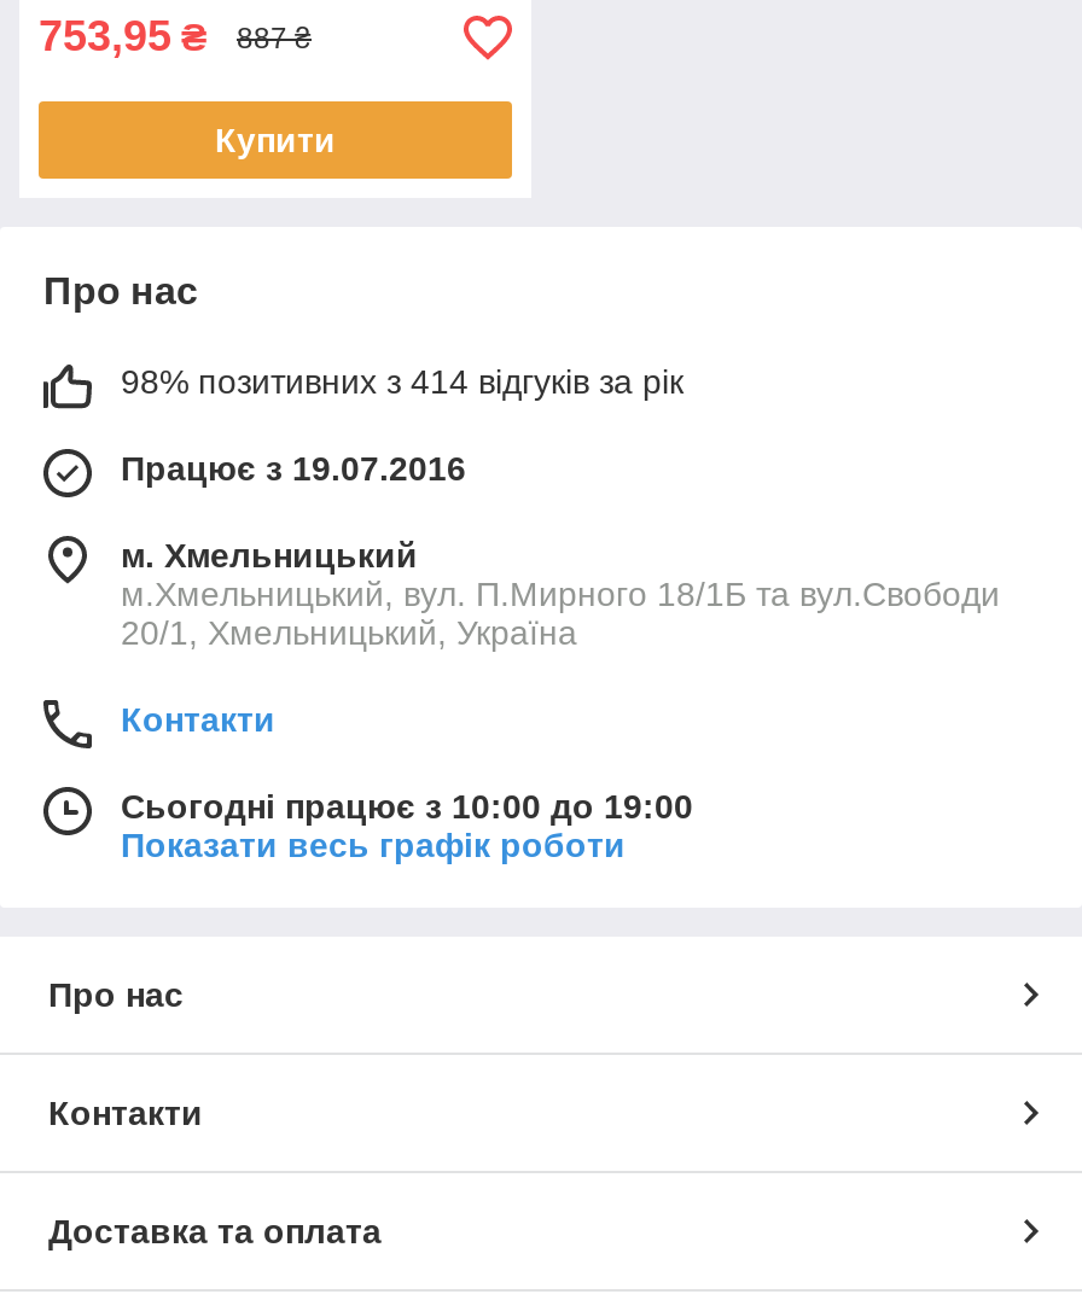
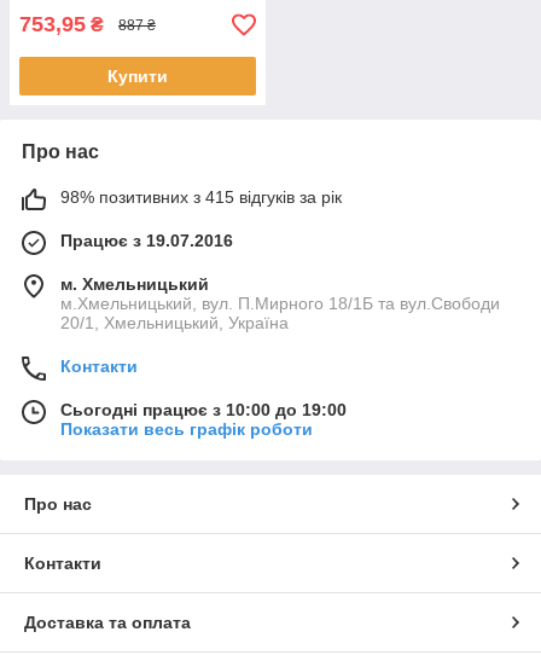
[121,363,683,402] 98% позитивних з 414 відгуків за рік -> [60,188,342,207] 98% позитивних з 415 відгуків за рік

